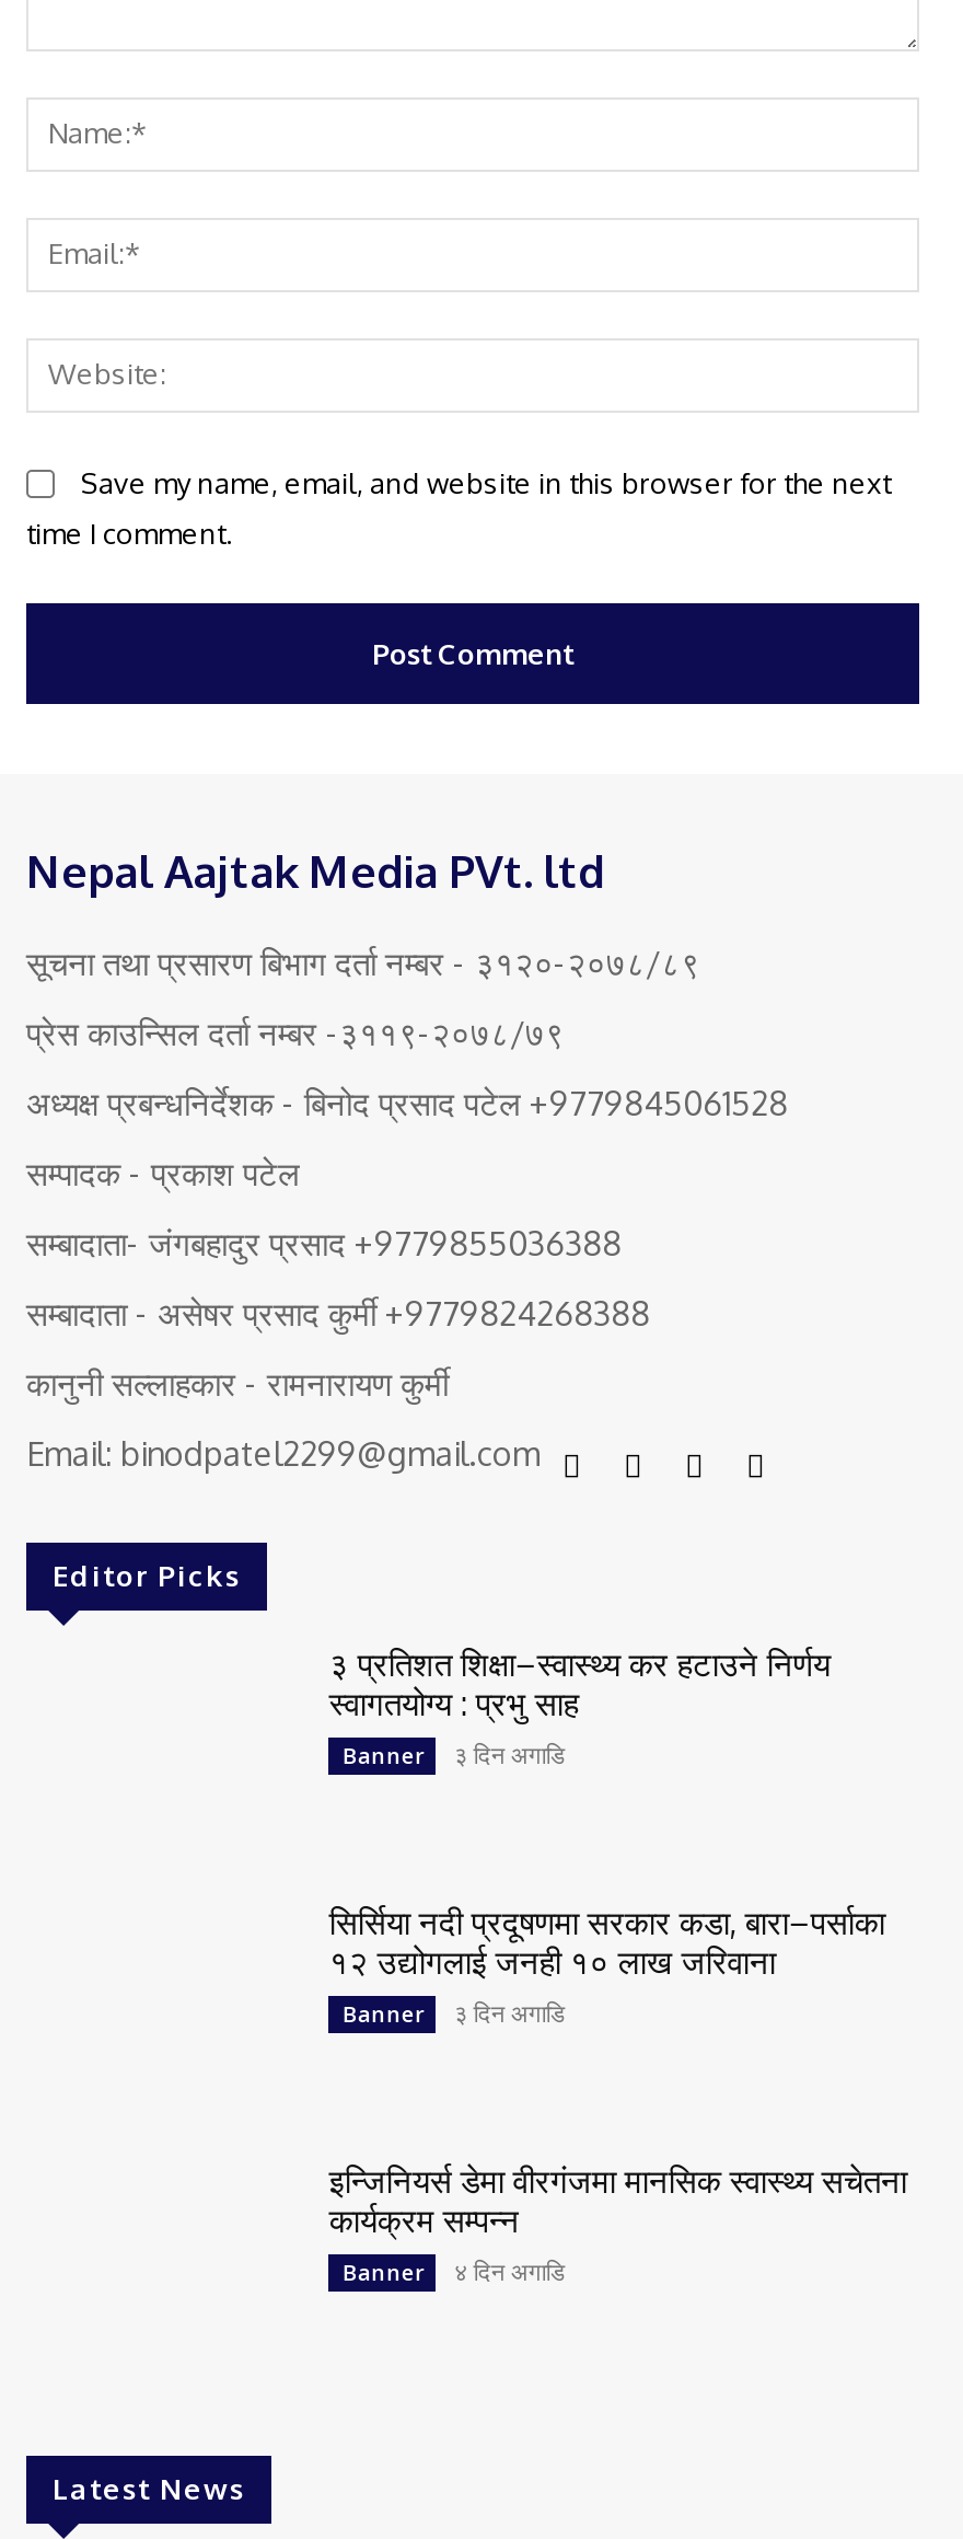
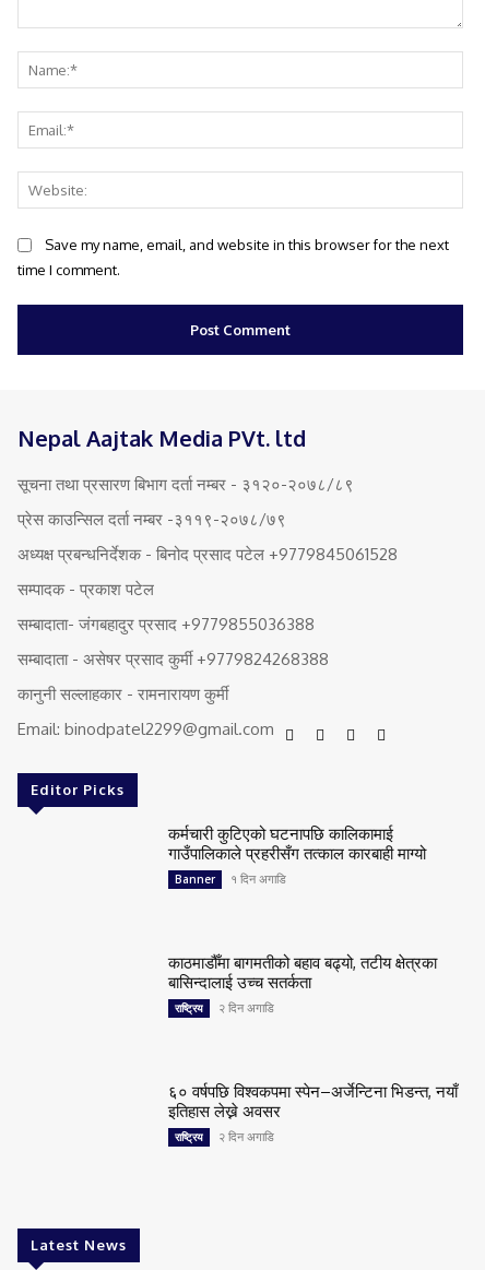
[329,1643,830,1724] ३ प्रतिशत शिक्षा–स्वास्थ्य कर हटाउने निर्णय | स्वागतयोग्य : प्रभु साह -> [169,823,426,864] कर्मचारी कुटिएको घटनापछि कालिकामाई | गाउँपालिकाले प्रहरीसँग तत्काल कारबाही माग्यो
[342,1737,566,1770] Banner ३ दिन अगाडि -> [175,870,287,886] Banner १ दिन अगाडि
[329,1901,885,2028] सिर्सिया नदी प्रदूषणमा सरकार कडा, बारा–पर्साका | १२ उद्योगलाई जनही १० लाख जरिवाना | Banner | ३ दिन अगाडि -> [169,952,437,1015] काठमाडौँमा बागमतीको बहाव बढ्यो, तटीय क्षेत्रका | बासिन्दालाई उच्च सतर्कता | राष्ट्रिय | २ दिन अगाडि
[329,2159,907,2286] इन्जिनियर्स डेमा वीरगंजमा मानसिक स्वास्थ्य सचेतना | कार्यक्रम सम्पन्न | Banner | ४ दिन अगाडि -> [169,1081,458,1144] ६० वर्षपछि विश्वकपमा स्पेन–अर्जेन्टिना भिडन्त, नयाँ | इतिहास लेख्ने अवसर | राष्ट्रिय | २ दिन अगाडि

